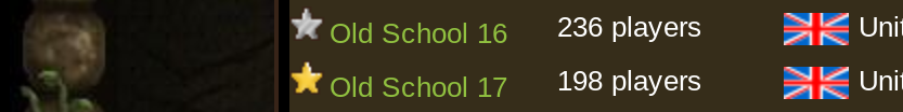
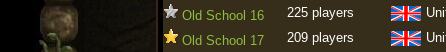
[330,11,702,50] Old School 16 236 players -> [181,5,353,23] Old School 16 225 players
[330,65,702,103] Old School 17 198 players -> [181,30,353,48] Old School 17 209 players

